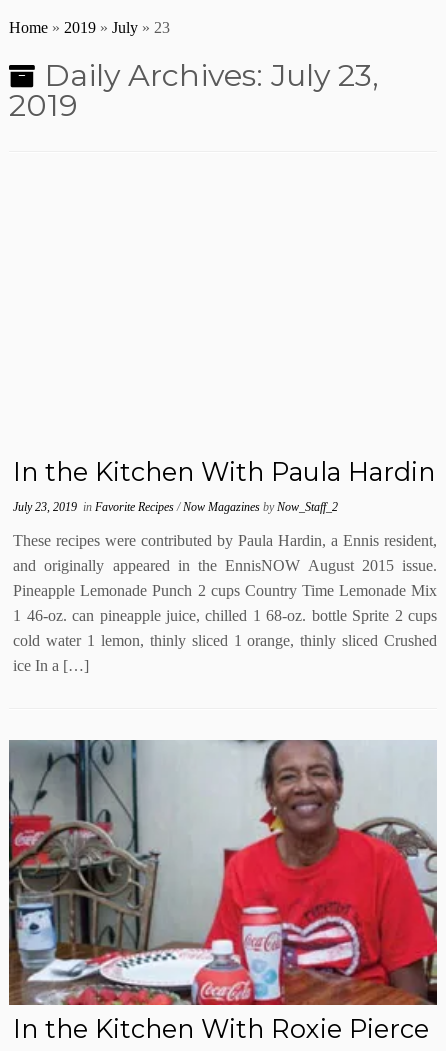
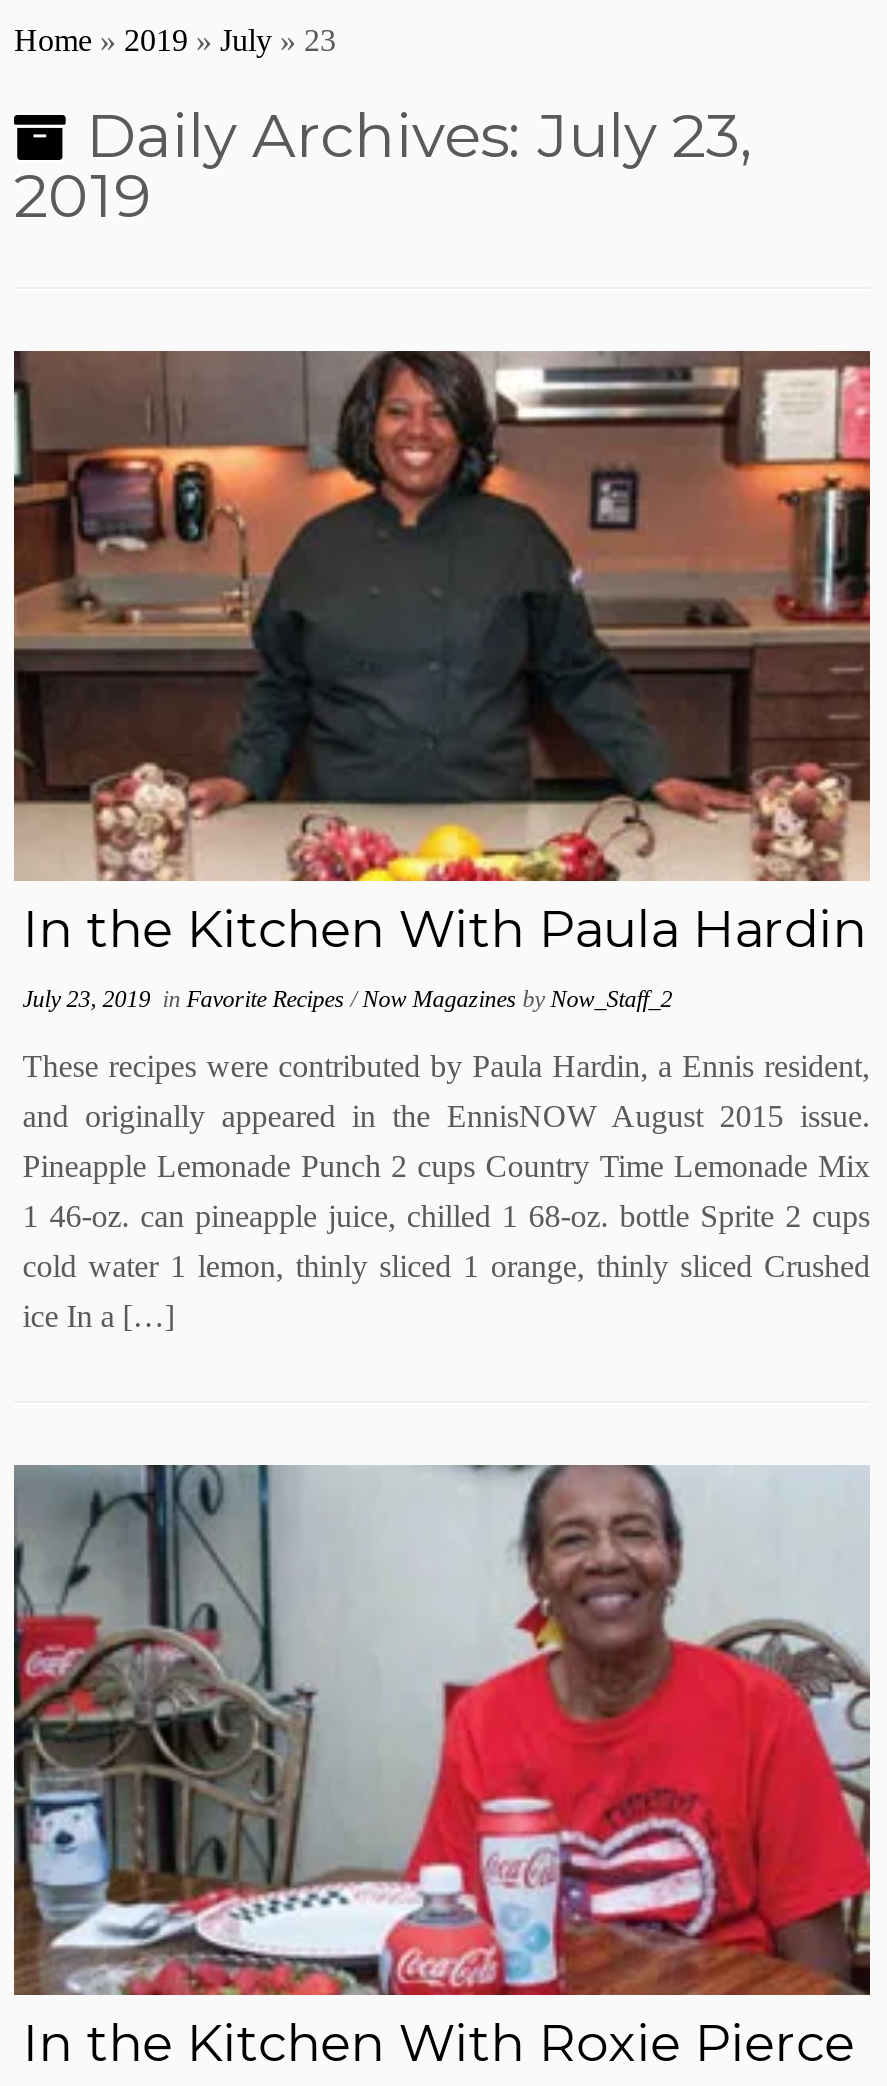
none -> [12,349,872,883] [image]

